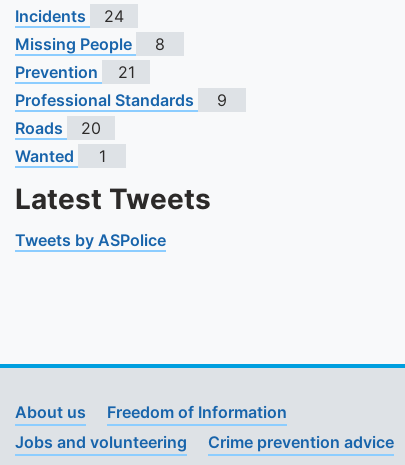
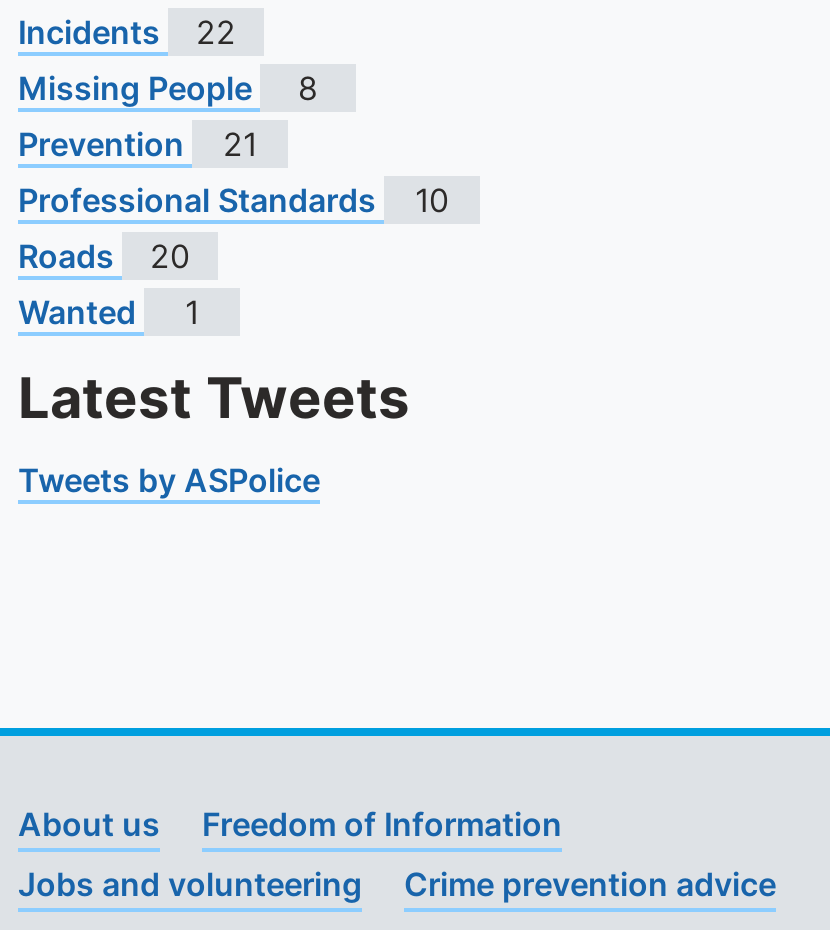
[15,6,124,26] Incidents 24 -> [18,12,236,52] Incidents 22
[15,90,227,110] Professional Standards 9 -> [18,180,449,220] Professional Standards 10

